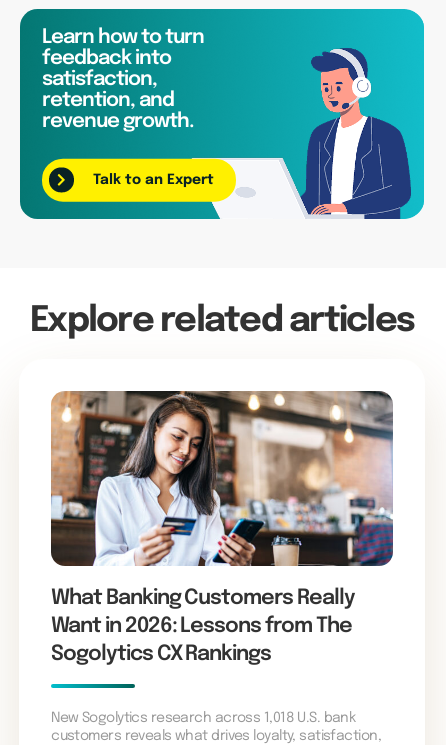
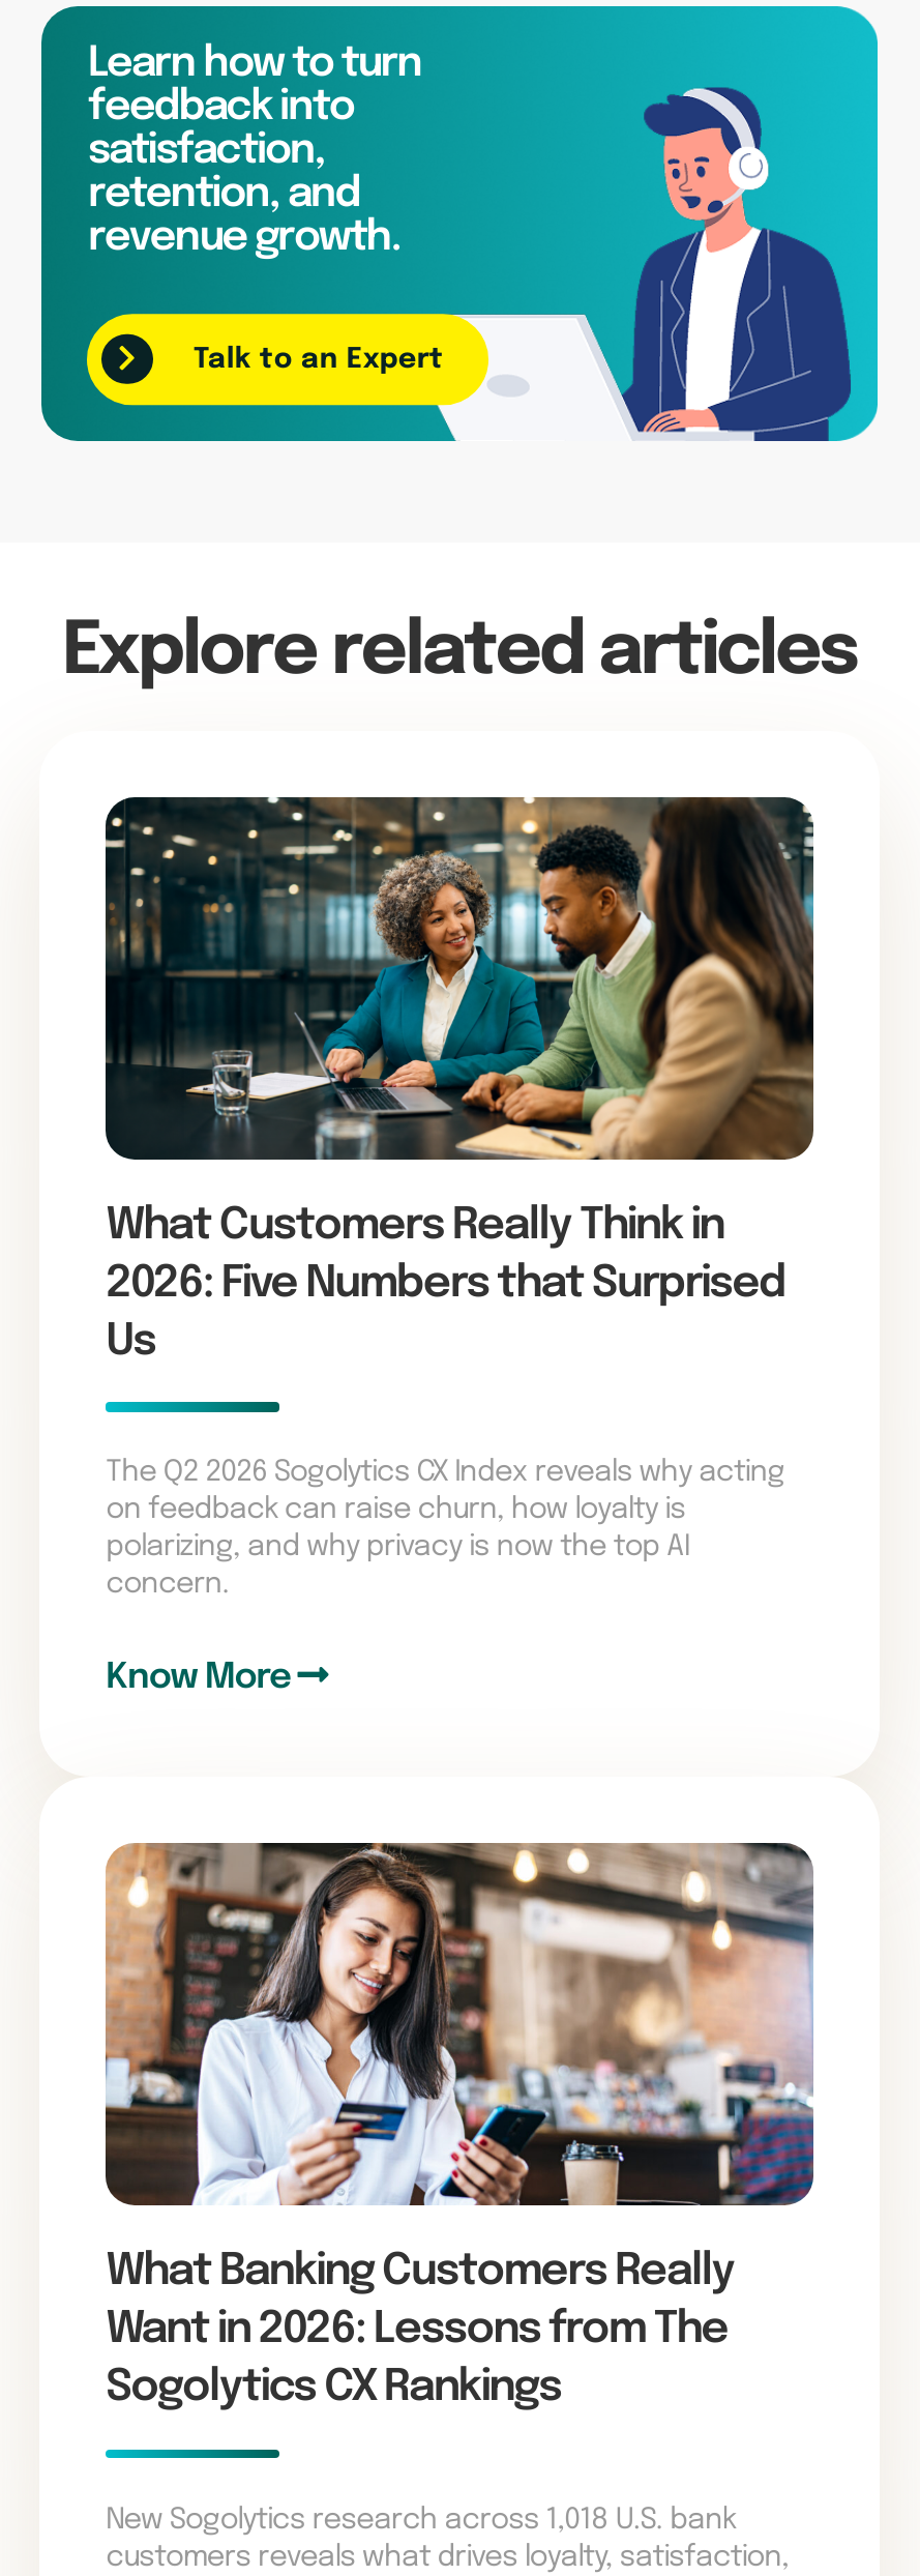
none -> [103,796,815,1696] [image] | What Customers Really Think in | 2026: Five Numbers that Surprised | Us | The Q2 2026 Sogolytics CX Index reveals why acting | on feedback can raise churn, how loyalty is | polarizing, and why privacy is now the top AI | concern. | Know More

